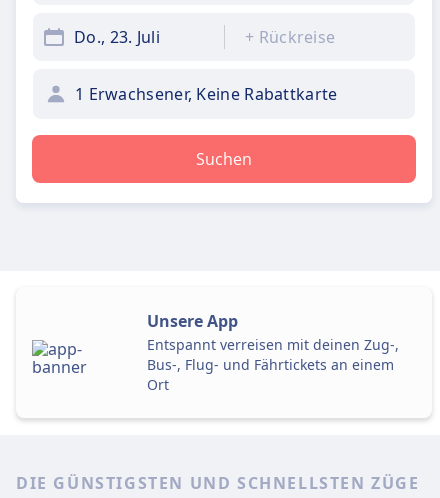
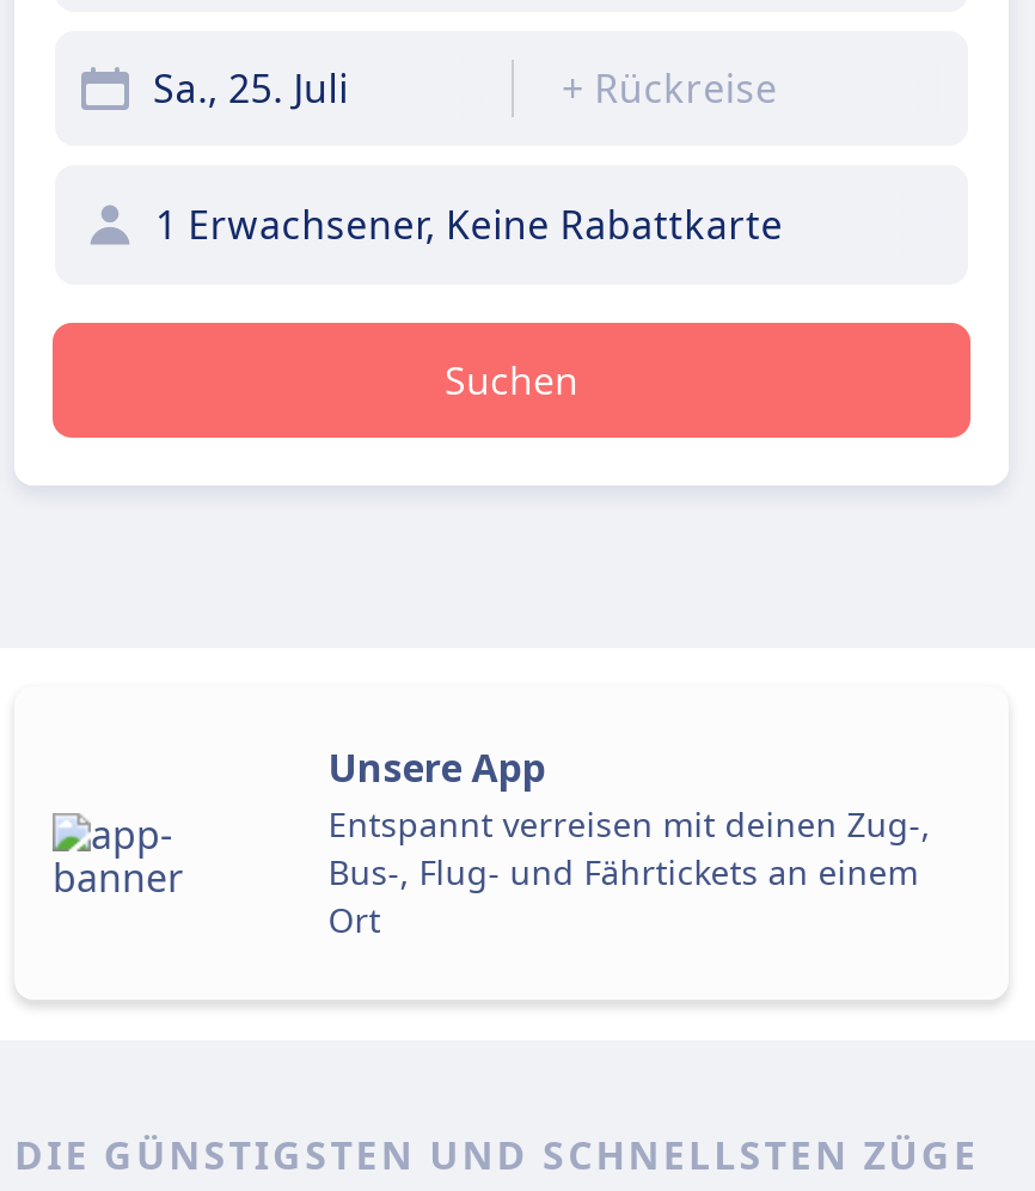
[74,26,160,48] Do., 23. Juli -> [153,62,349,115] Sa., 25. Juli

